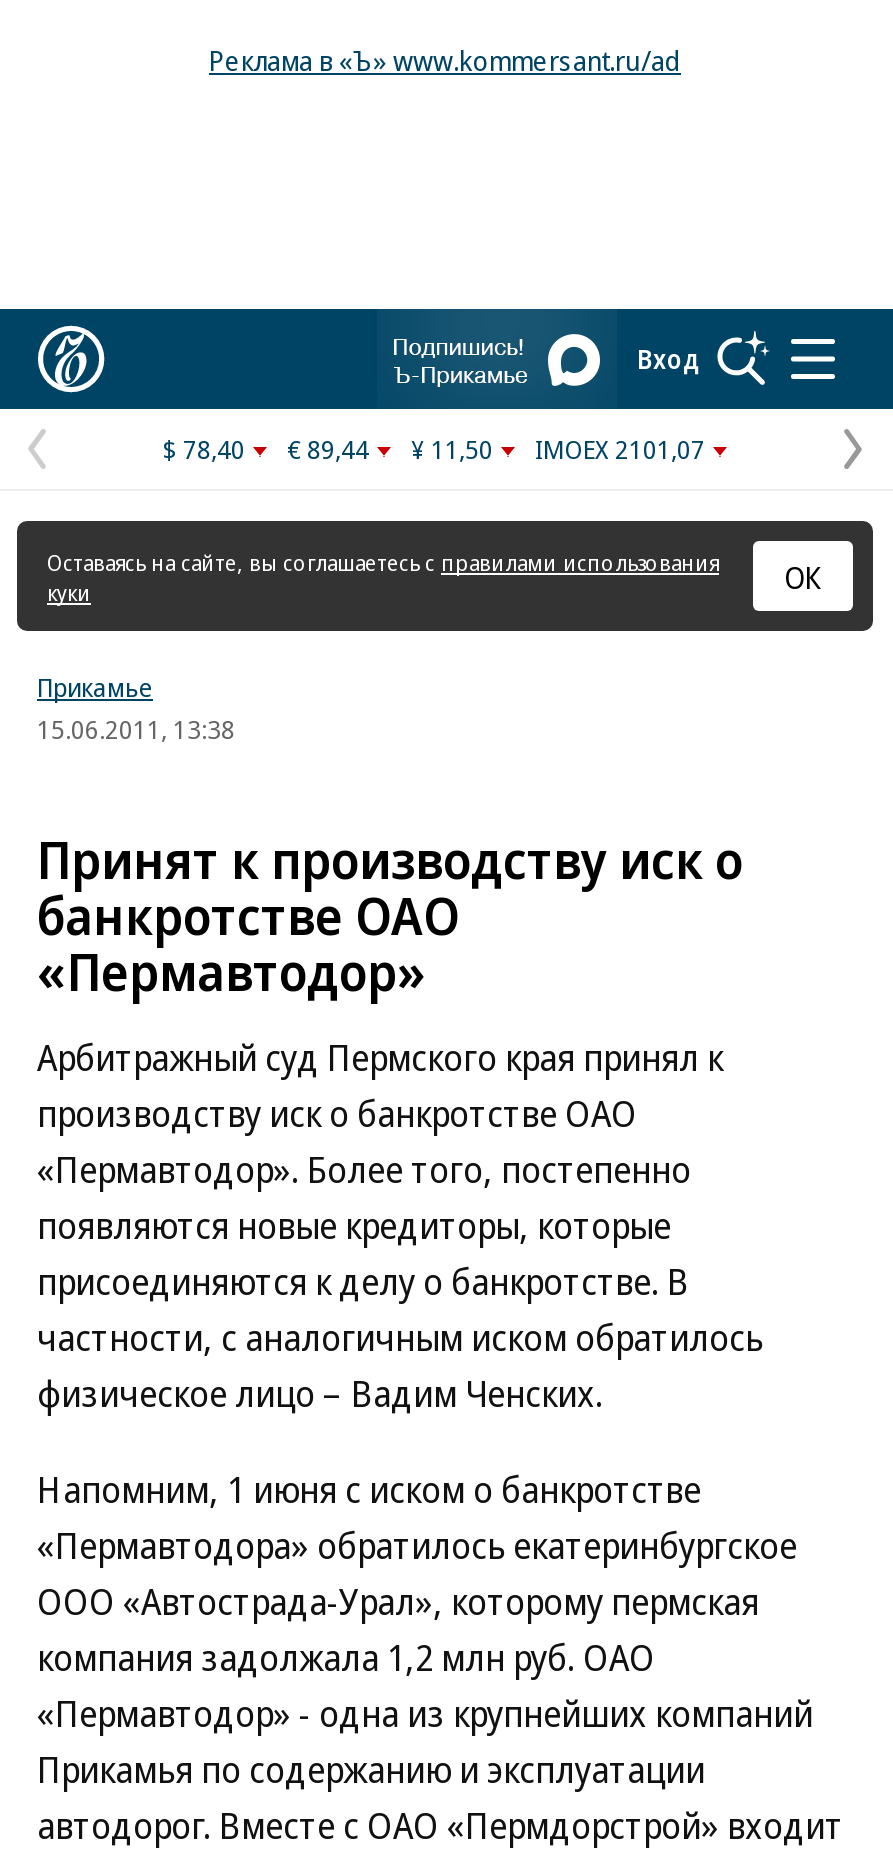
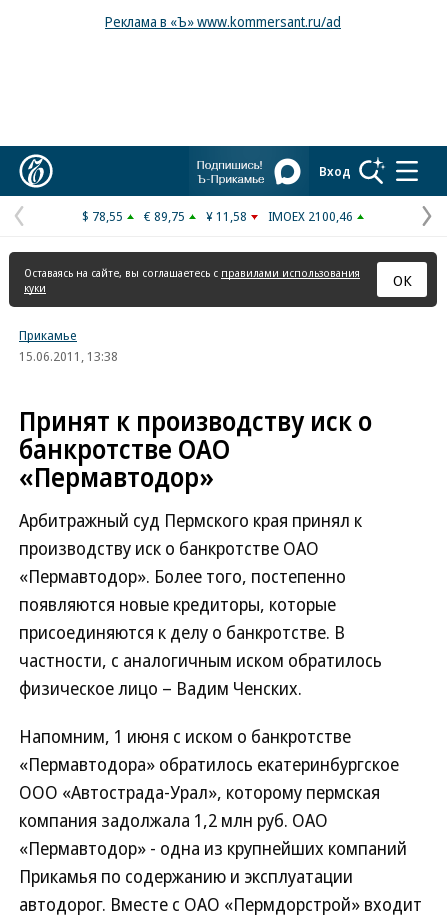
[163,431,245,467] $ 78,40 -> [82,207,123,225] $ 78,55
[287,431,369,467] € 89,44 -> [144,207,185,225] € 89,75
[411,431,493,467] ¥ 11,50 -> [206,207,247,225] ¥ 11,58
[535,431,705,467] IMOEX 2101,07 -> [268,207,353,225] IMOEX 2100,46

